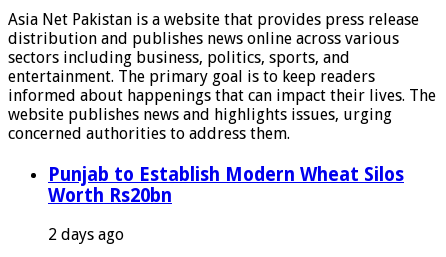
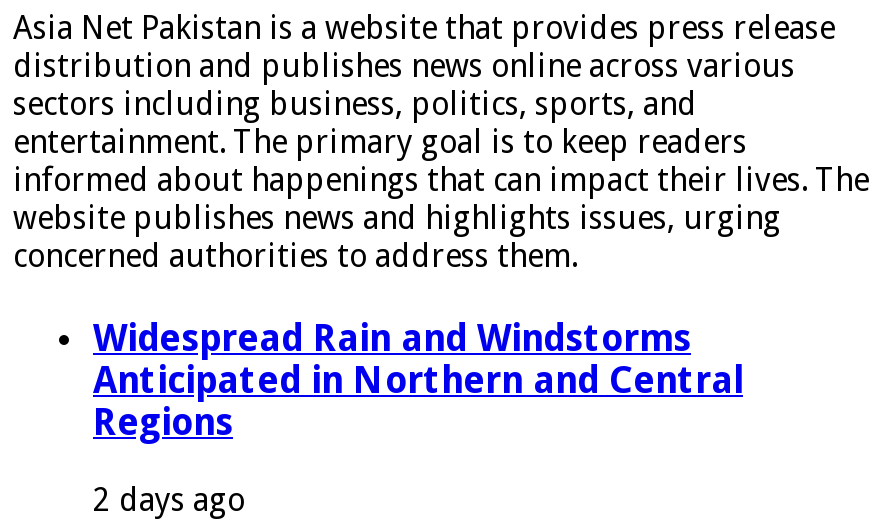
[48,164,404,206] Punjab to Establish Modern Wheat Silos | Worth Rs20bn -> [93,318,743,444] Widespread Rain and Windstorms | Anticipated in Northern and Central | Regions

